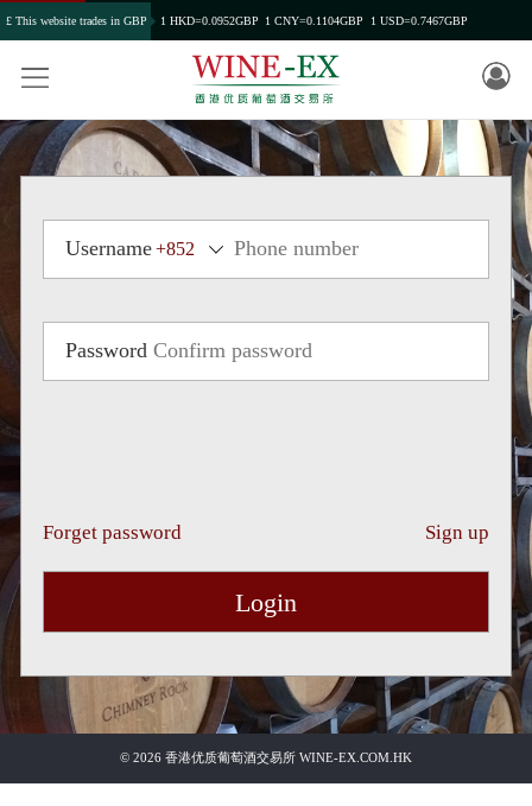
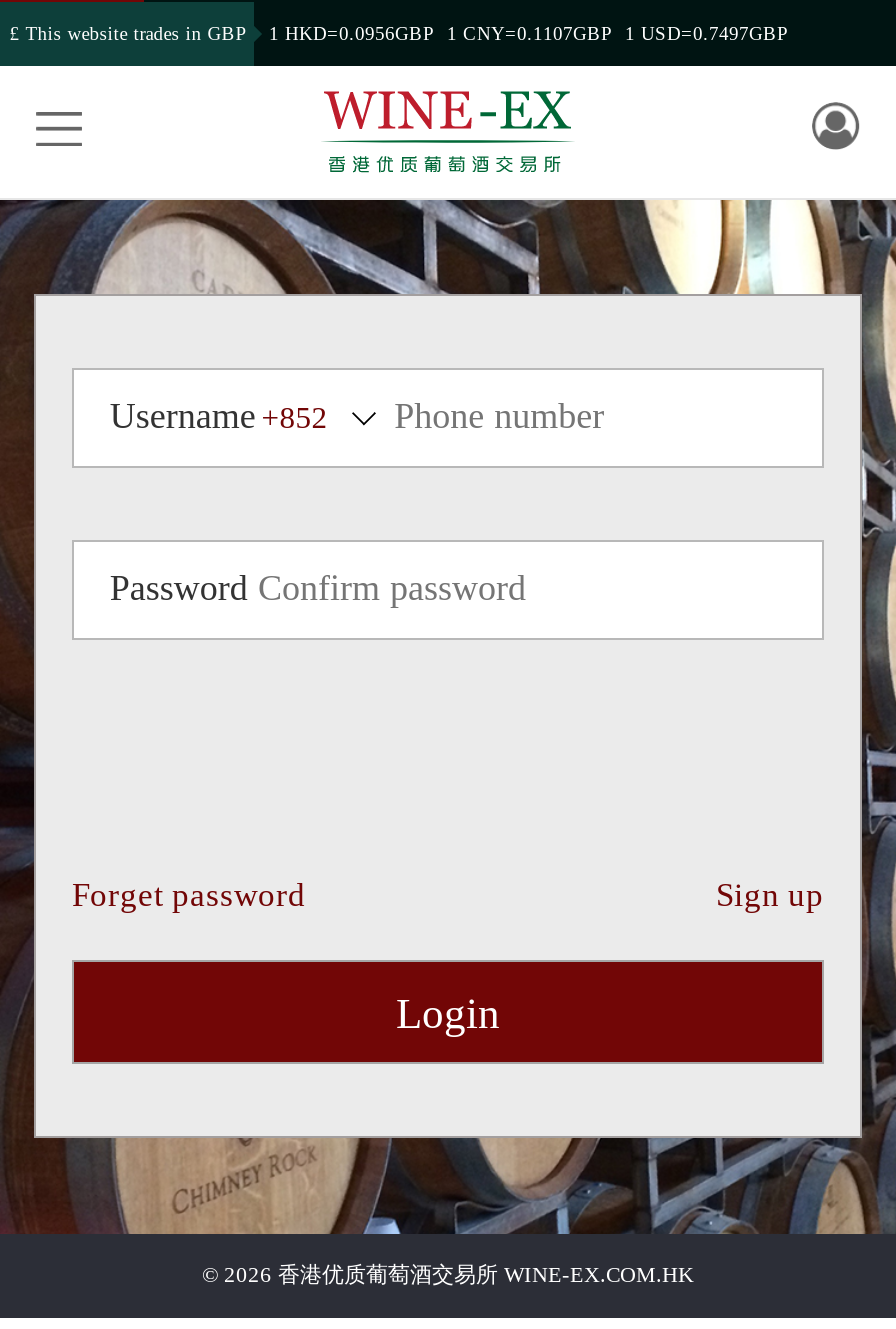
[160,14,468,27] 1 HKD=0.0952GBP 1 CNY=0.1104GBP 1 USD=0.7467GBP -> [269,22,789,44] 1 HKD=0.0956GBP 1 CNY=0.1107GBP 1 USD=0.7497GBP

